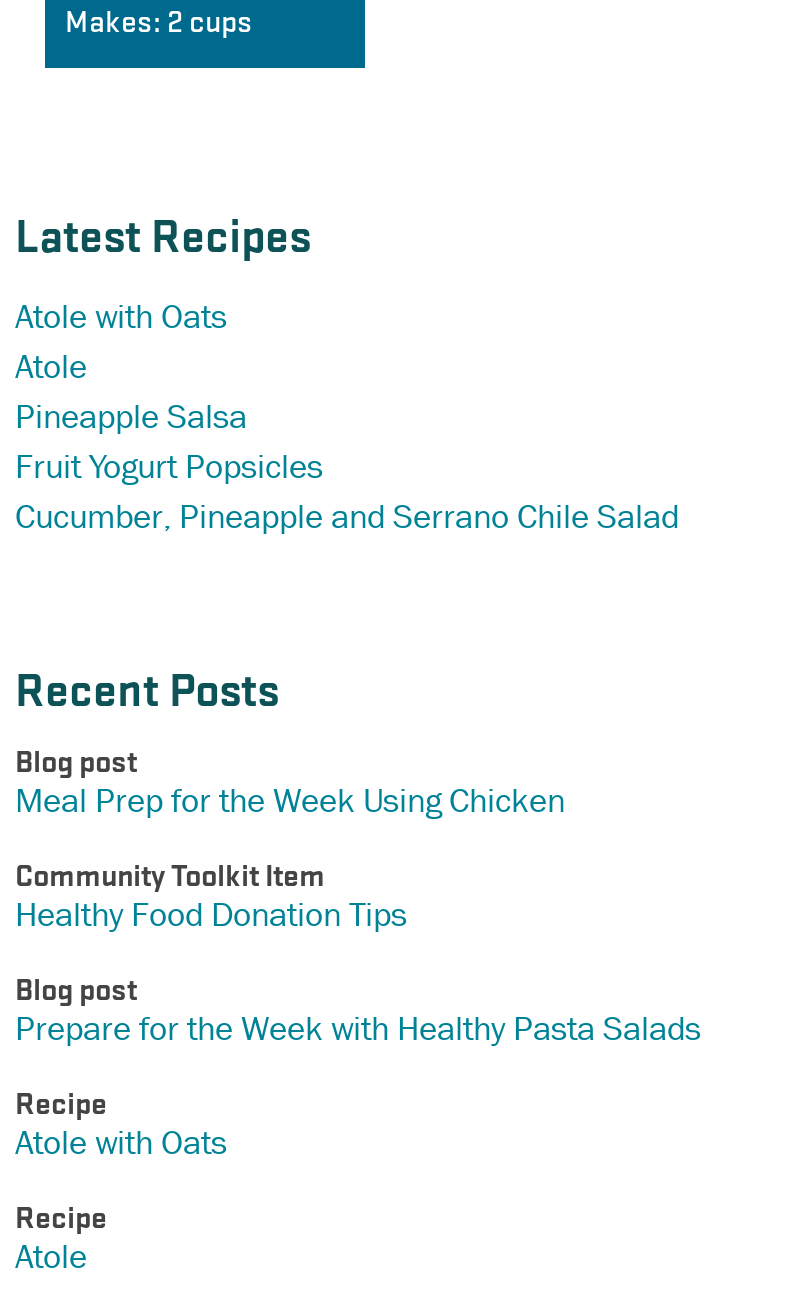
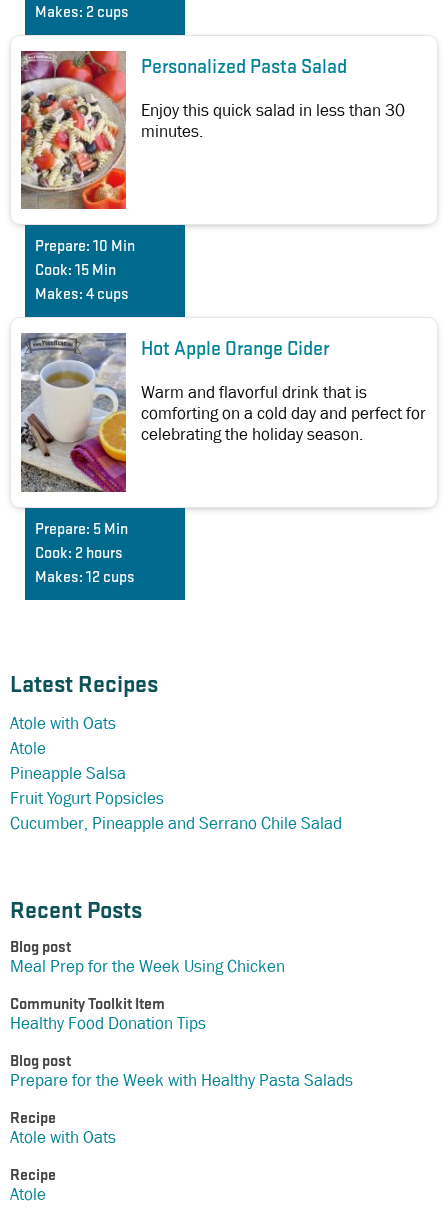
none -> [20,50,405,210] [image] | Personalized Pasta Salad | Enjoy this quick salad in less than 30 | minutes.
none -> [20,239,426,493] [image] | Prepare: 10 Min | Cook: 15 Min | Makes: 4 cups | Hot Apple Orange Cider | Warm and flavorful drink that is | comforting on a cold day and perfect for | celebrating the holiday season.
none -> [35,522,135,586] Prepare: 5 Min | Cook: 2 hours | Makes: 12 cups

